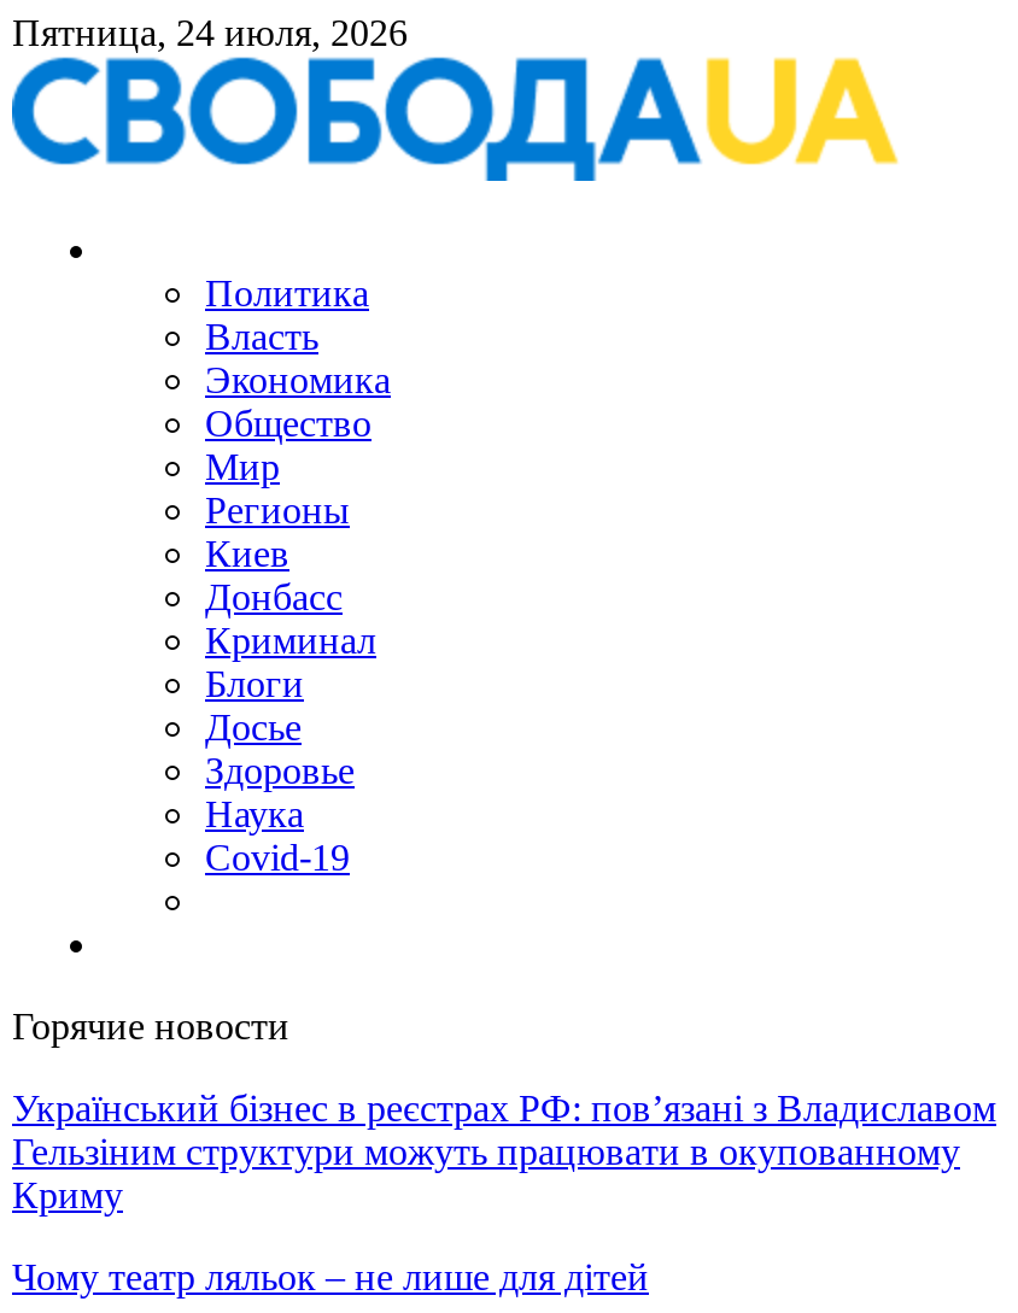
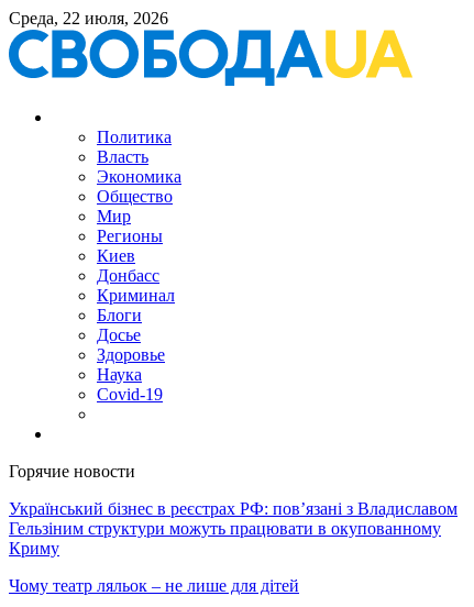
[12,12,408,53] Пятница, 24 июля, 2026 -> [9,9,168,27] Среда, 22 июля, 2026

